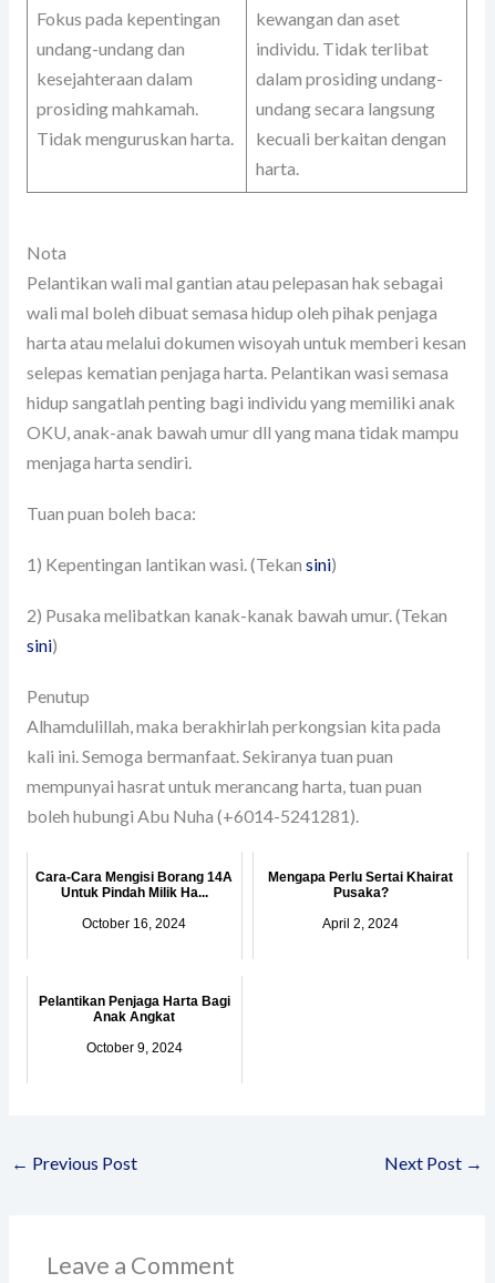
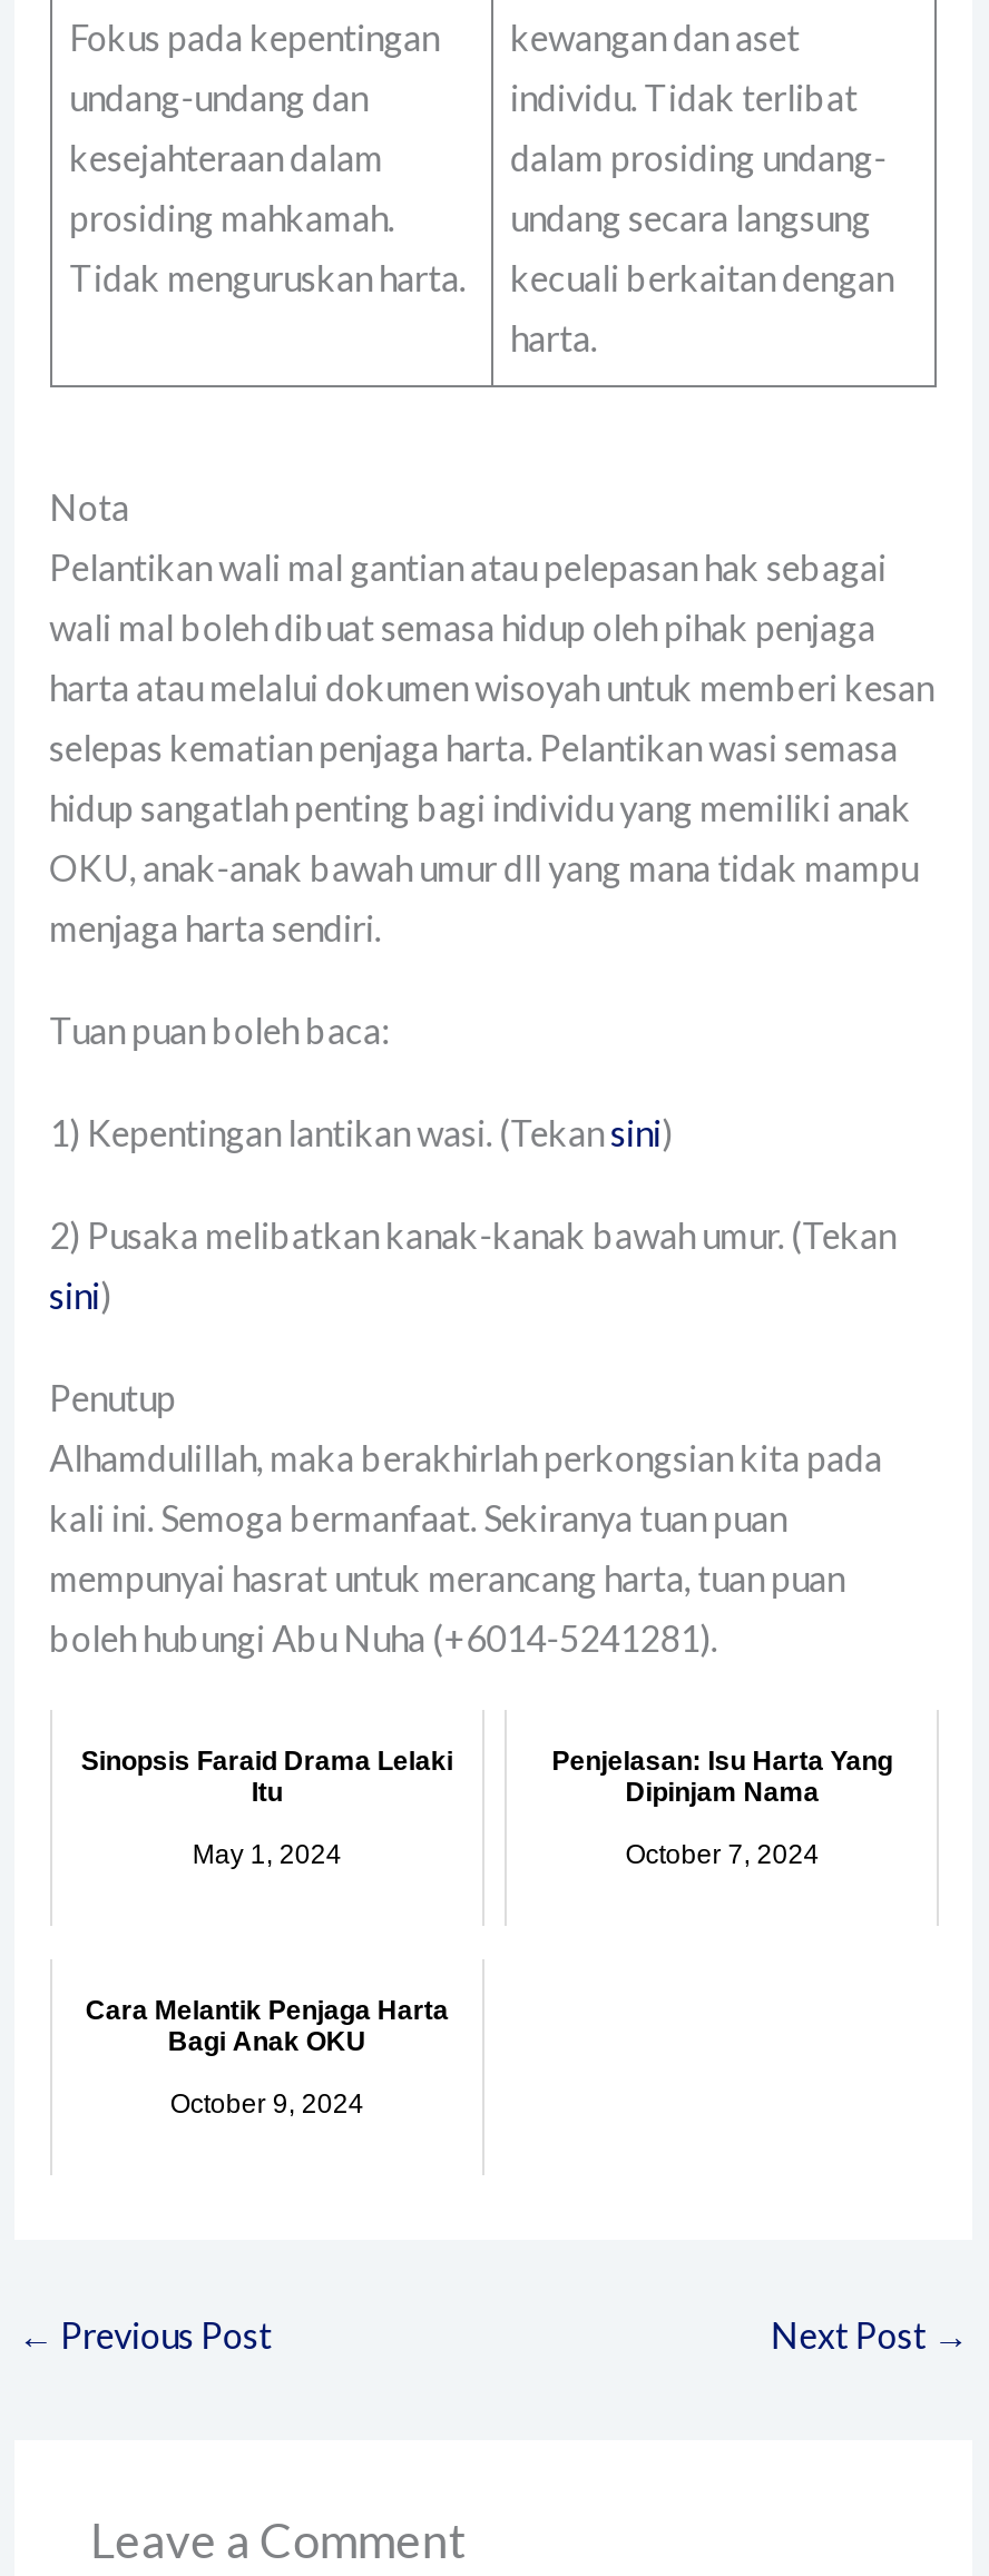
[36,870,233,901] Cara-Cara Mengisi Borang 14A | Untuk Pindah Milik Ha... -> [81,1746,453,1809] Sinopsis Faraid Drama Lelaki | Itu
[268,870,453,901] Mengapa Perlu Sertai Khairat | Pusaka? -> [552,1746,893,1809] Penjelasan: Isu Harta Yang | Dipinjam Nama
[82,916,186,931] October 16, 2024 -> [192,1839,341,1870] May 1, 2024
[322,916,399,931] April 2, 2024 -> [625,1839,819,1870] October 7, 2024
[39,994,230,1025] Pelantikan Penjaga Harta Bagi | Anak Angkat -> [85,1996,448,2058] Cara Melantik Penjaga Harta | Bagi Anak OKU

